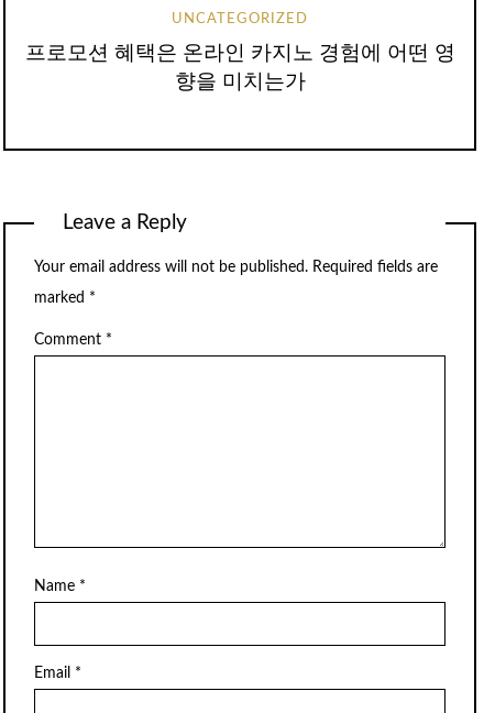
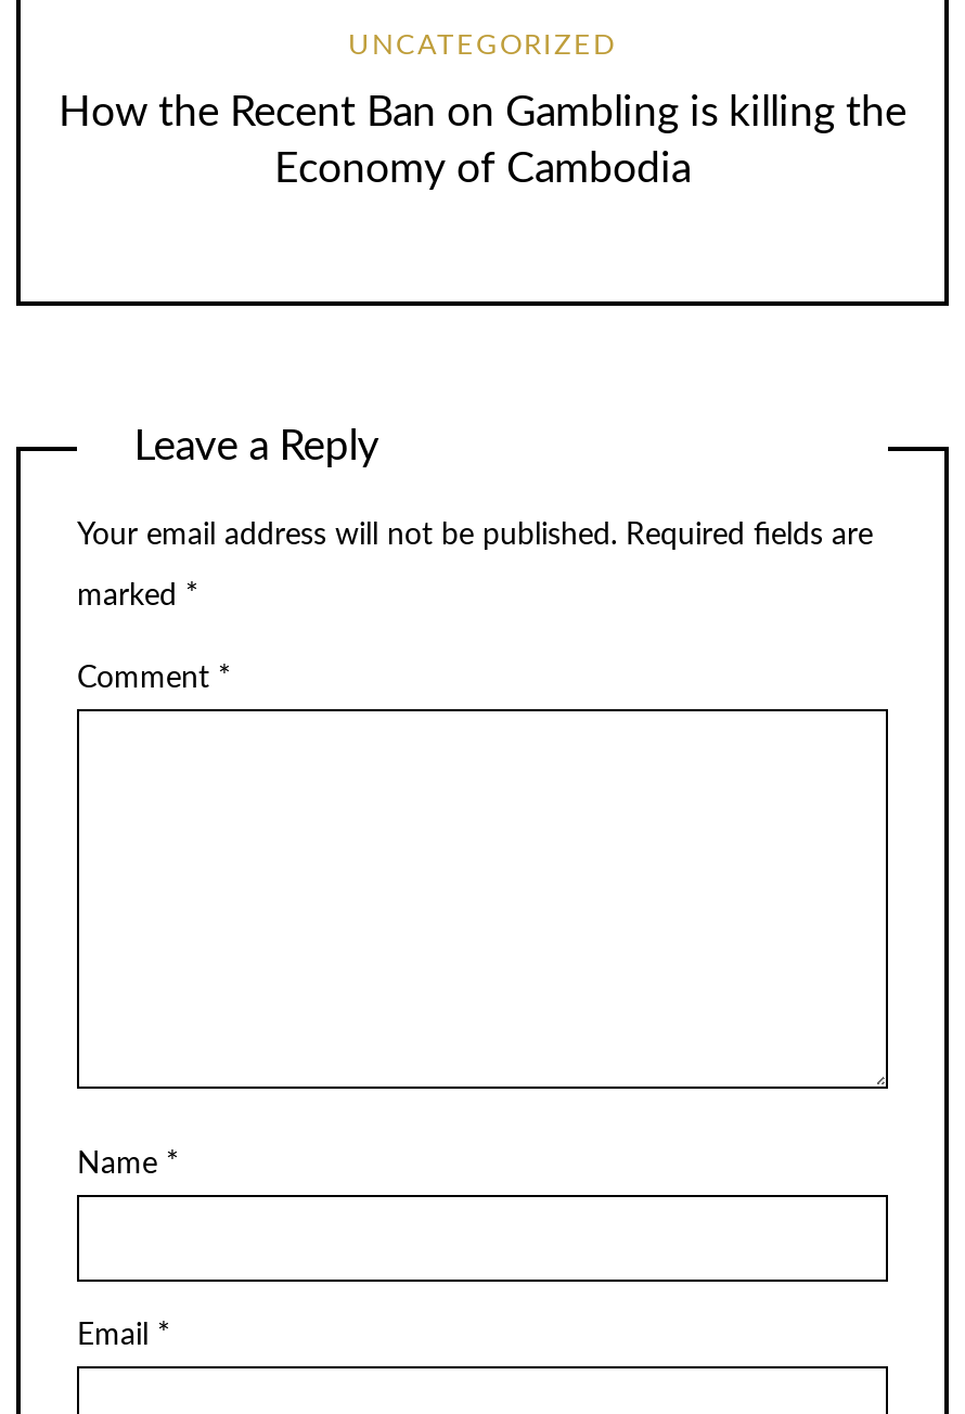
[25,43,455,93] 프로모션 혜택은 온라인 카지노 경험에 어떤 영 | 향을 미치는가 -> [59,94,906,192] How the Recent Ban on Gambling is killing the | Economy of Cambodia

